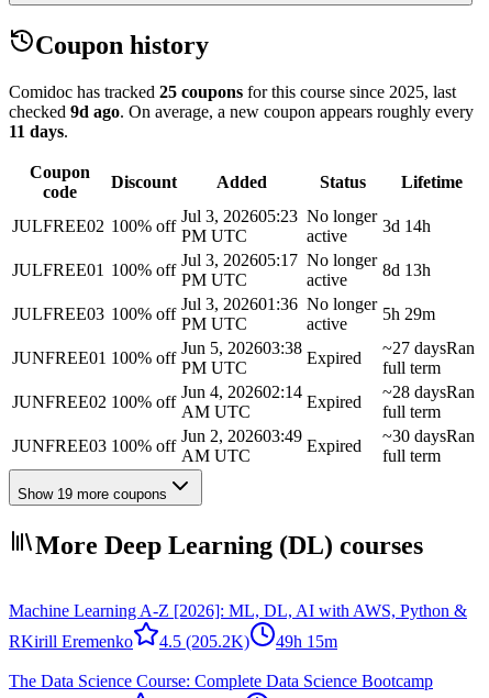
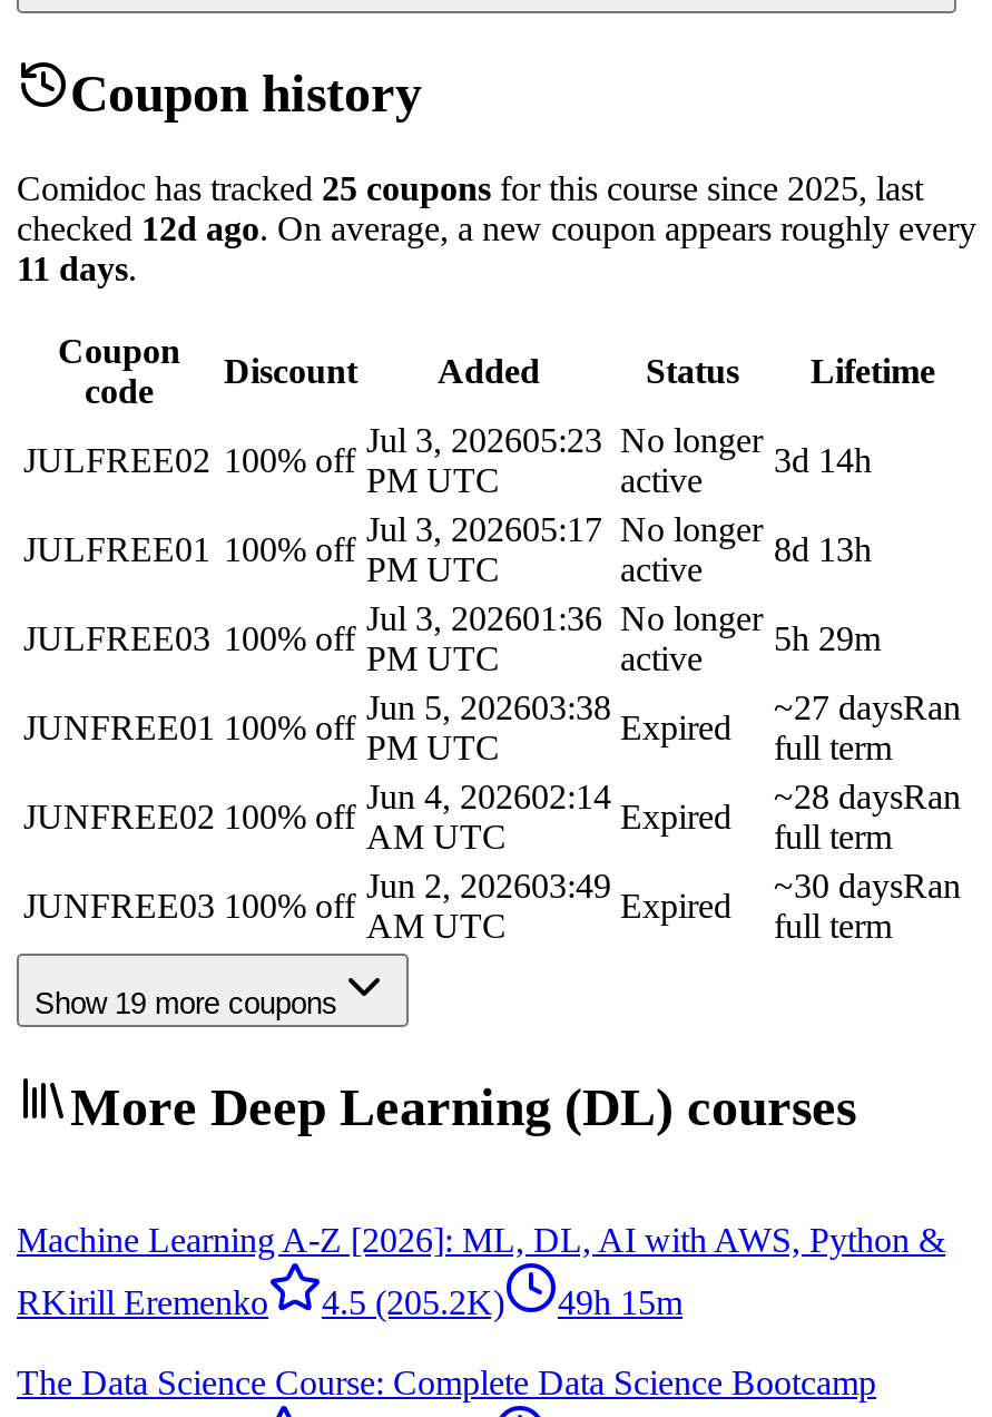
[9,102,474,120] checked 9d ago. On average, a new coupon appears roughly every -> [17,209,976,246] checked 12d ago. On average, a new coupon appears roughly every

